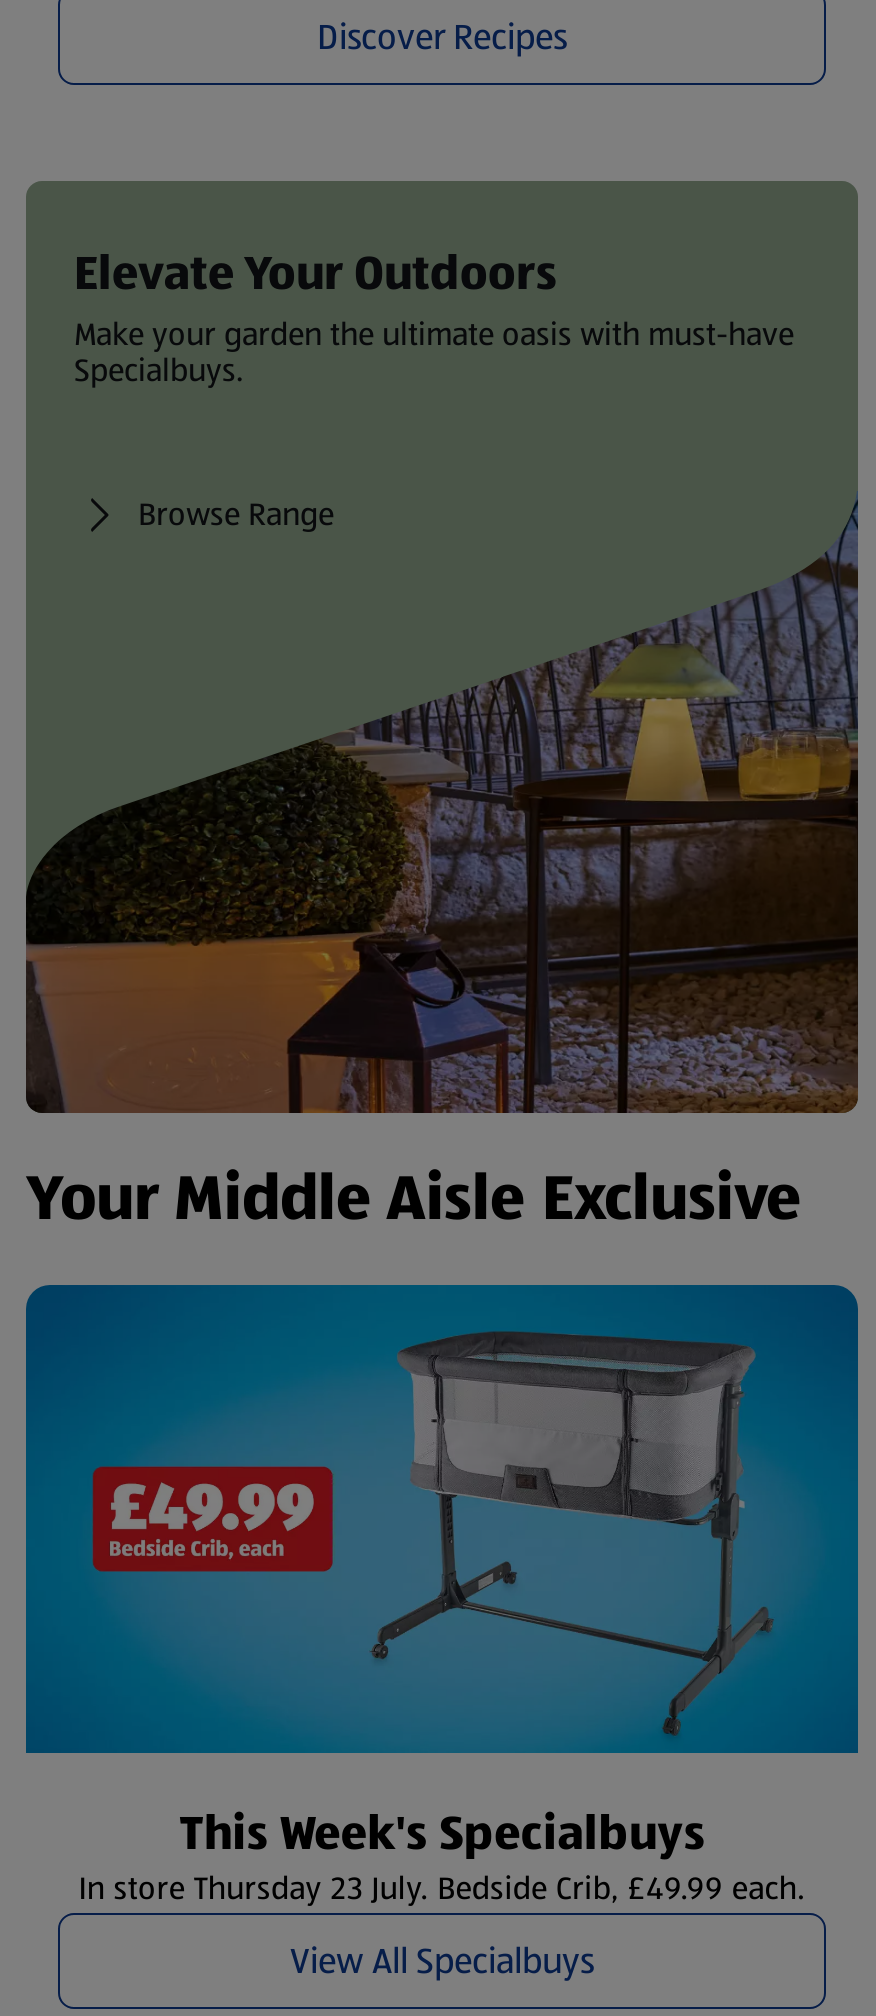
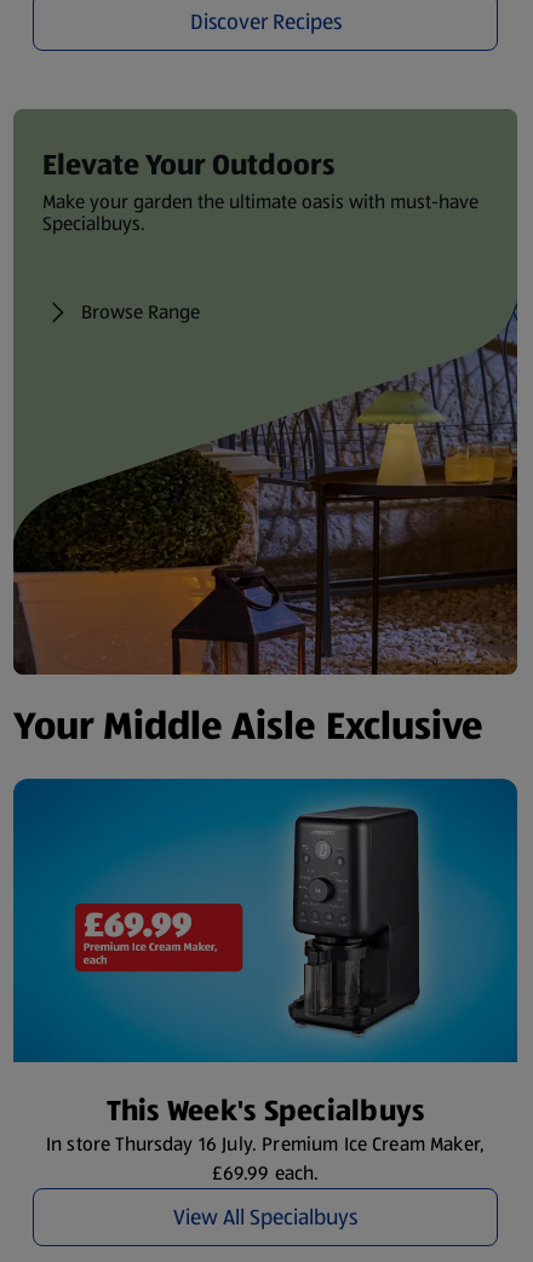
[90,1308,774,1740] [image] -> [53,791,465,1051] [image]
[78,1865,805,1911] In store Thursday 23 July. Bedside Crib, £49.99 each. -> [46,1130,485,1187] In store Thursday 16 July. Premium Ice Cream Maker, | £69.99 each.

